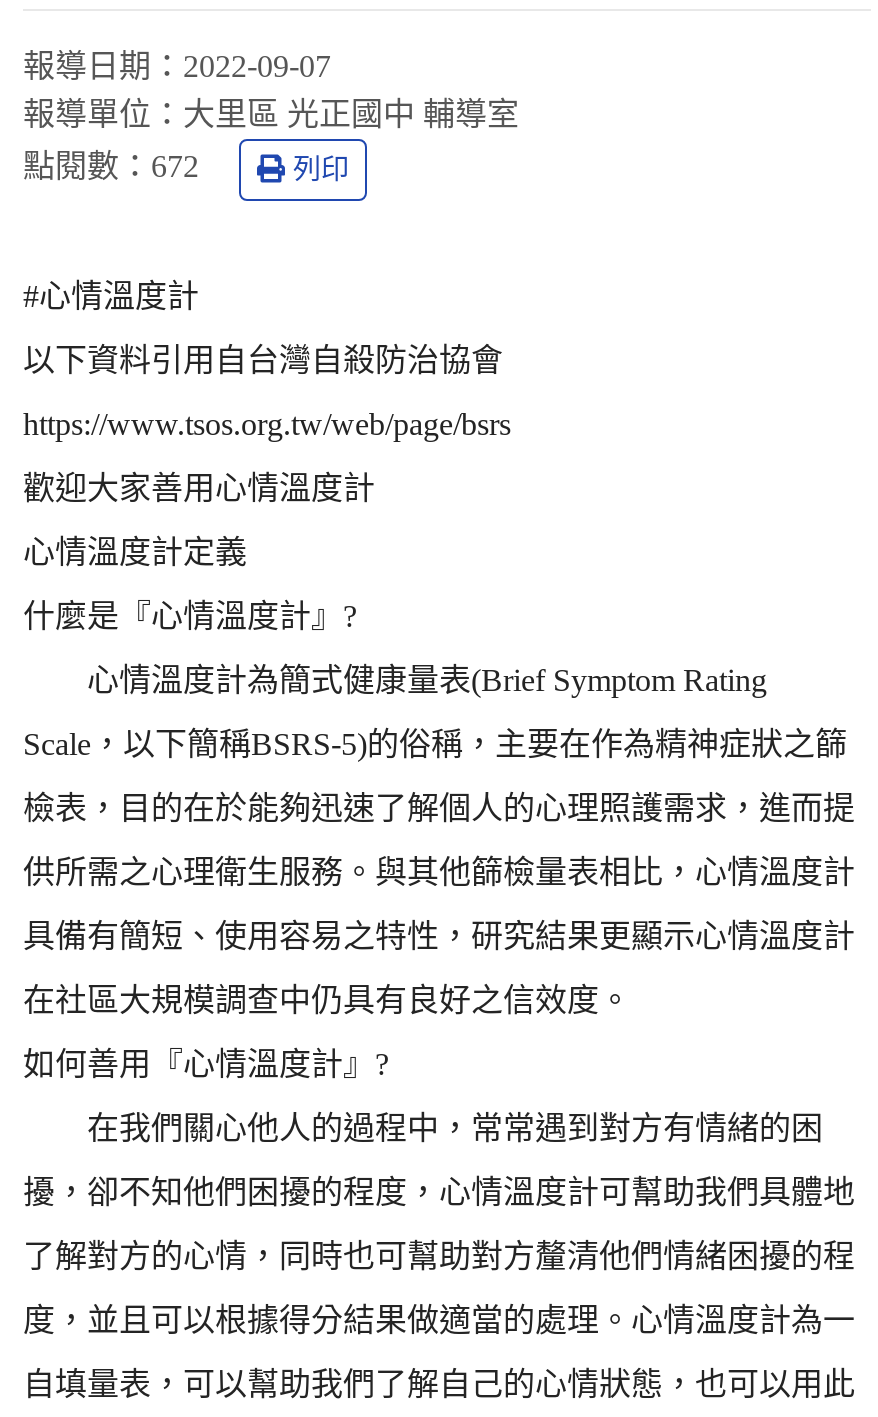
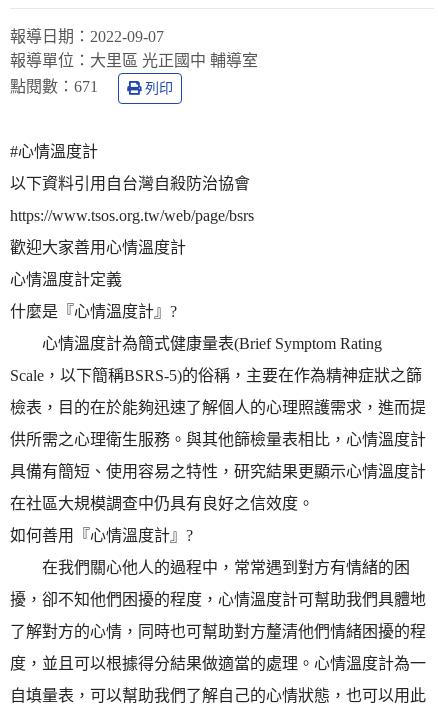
[23,149,199,183] 點閱數：672 -> [10,78,98,95] 點閱數：671

